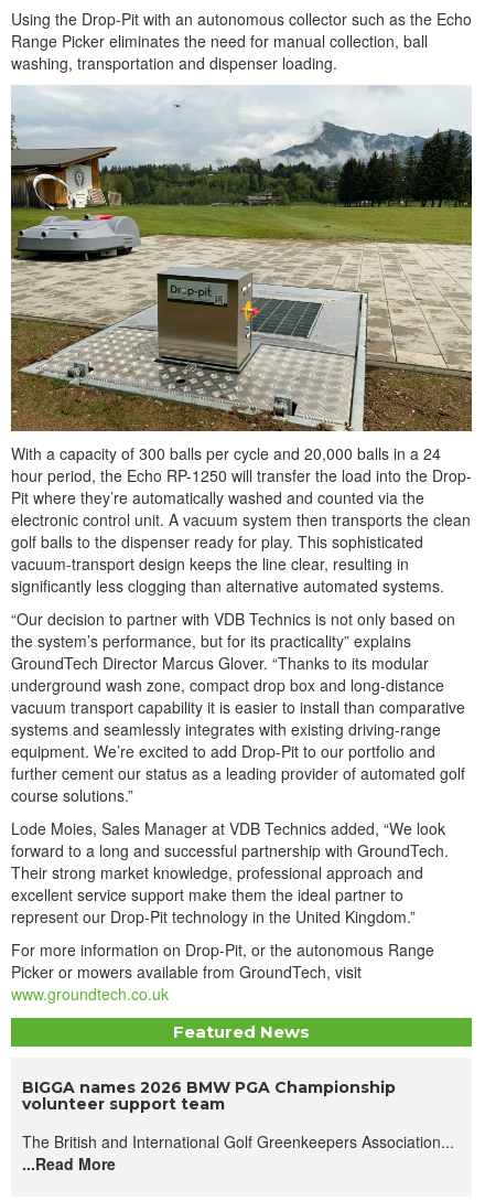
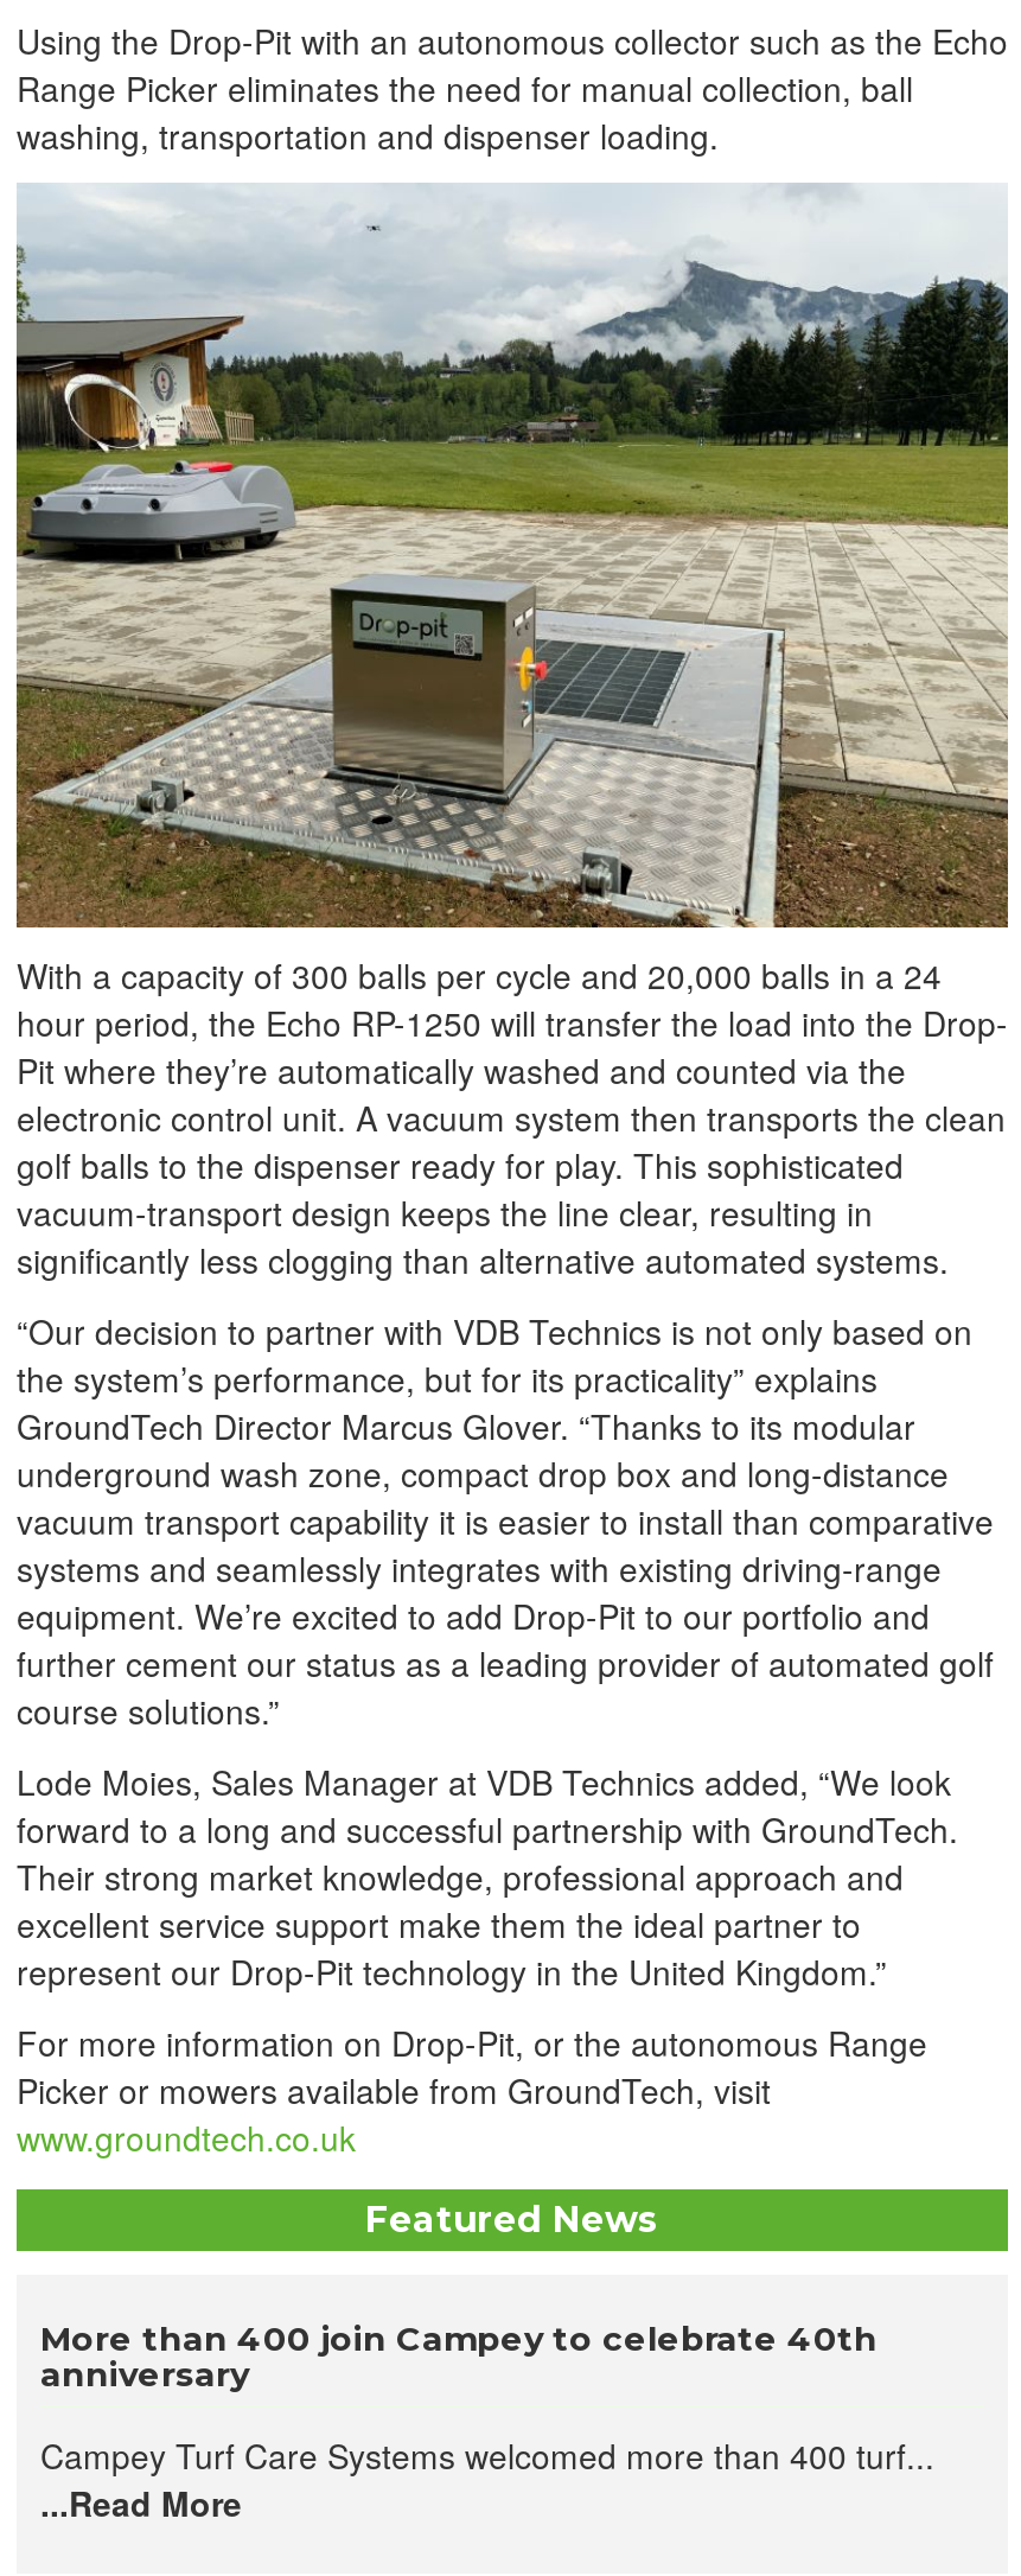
[22,1077,396,1113] BIGGA names 2026 BMW PGA Championship | volunteer support team -> [40,2316,878,2395] More than 400 join Campey to celebrate 40th | anniversary
[22,1130,454,1152] The British and International Golf Greenkeepers Association... -> [40,2430,934,2478] Campey Turf Care Systems welcomed more than 400 turf...

